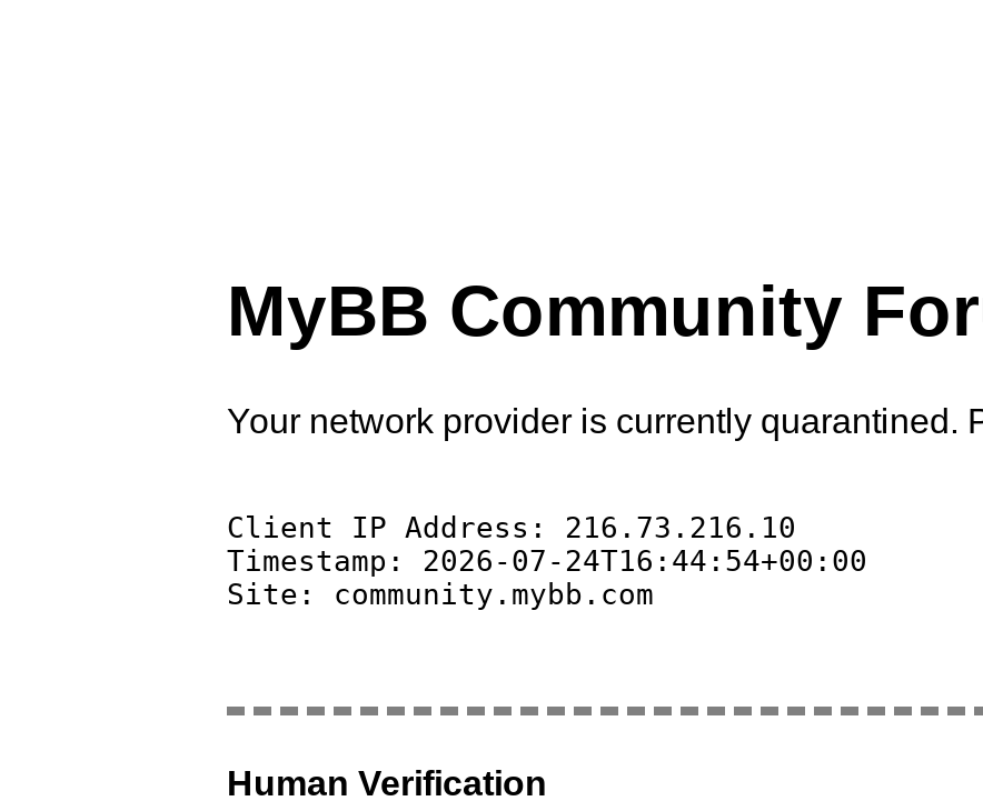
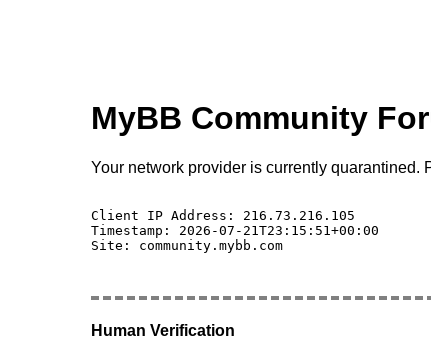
[227,511,814,544] Client IP Address: 216.73.216.10 -> [91,208,363,223] Client IP Address: 216.73.216.105
[227,544,867,577] Timestamp: 2026-07-24T16:44:54+00:00 -> [91,223,379,238] Timestamp: 2026-07-21T23:15:51+00:00

